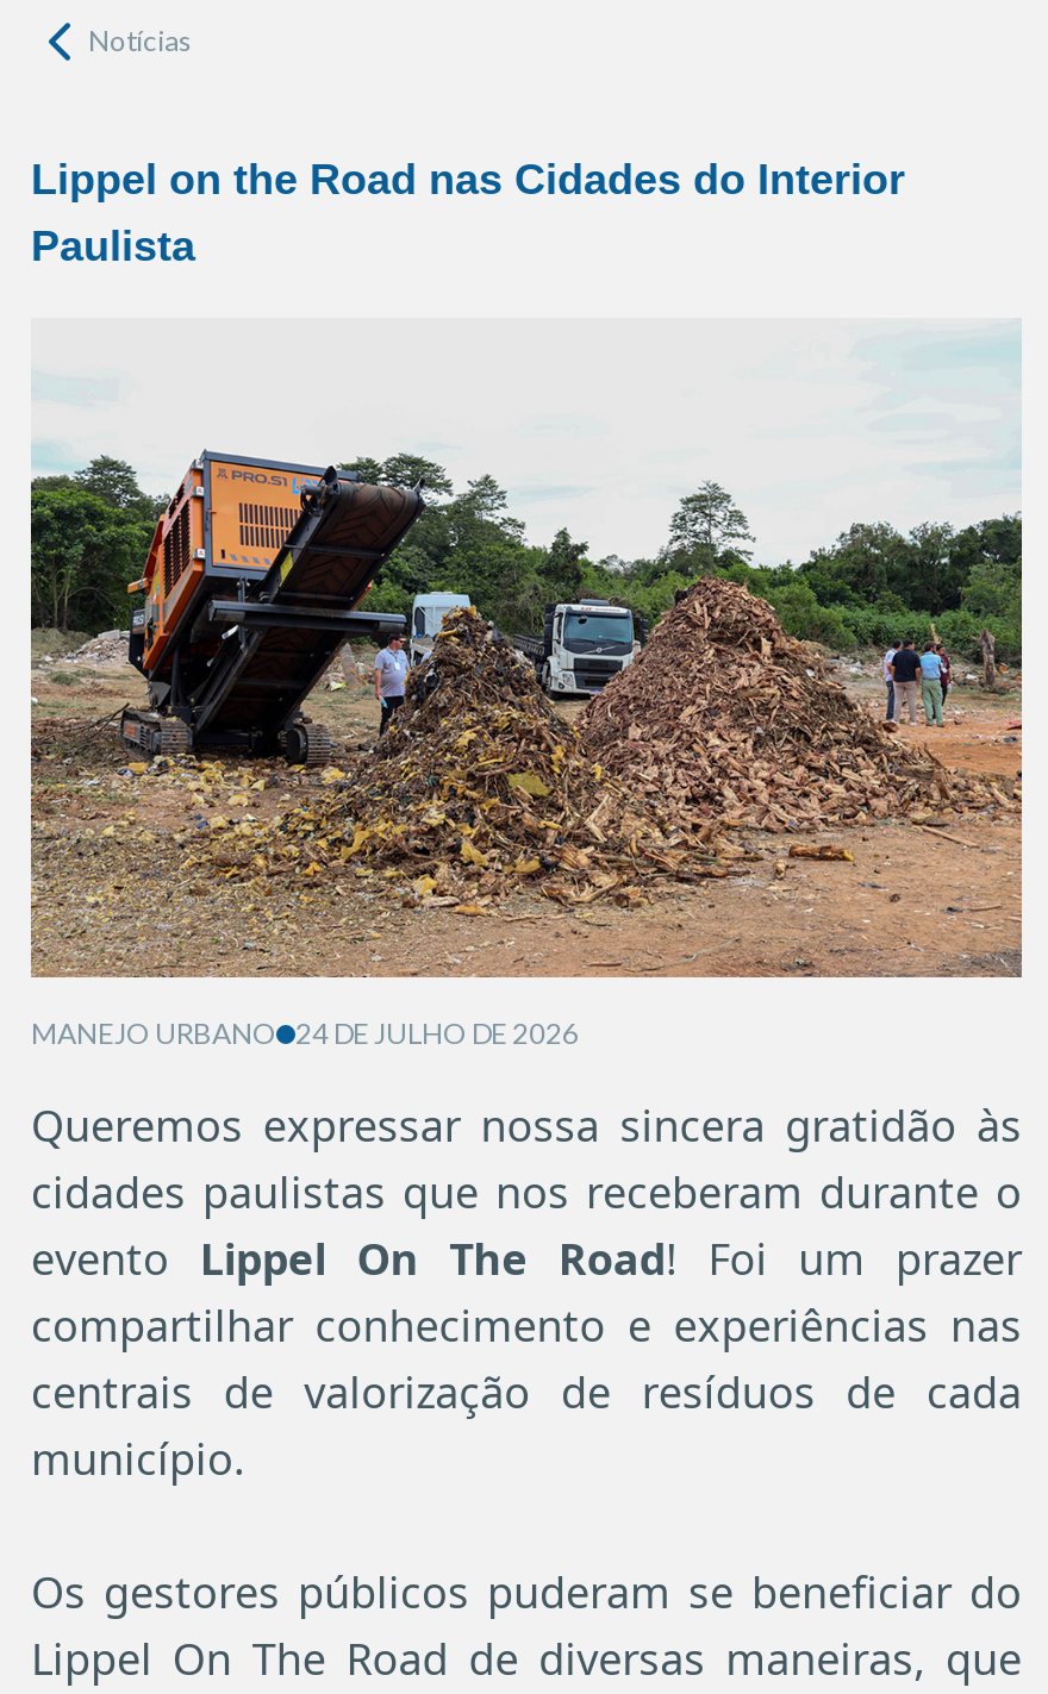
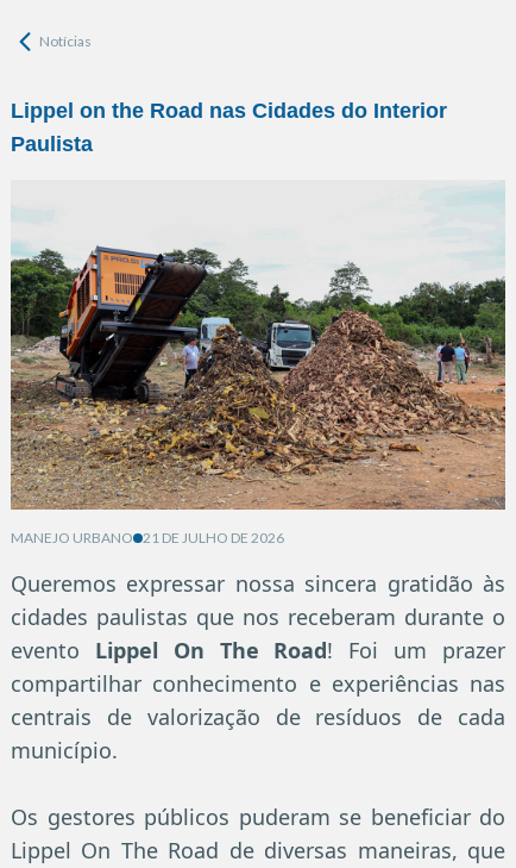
[31,1016,579,1052] MANEJO URBANO 24 DE JULHO DE 2026 -> [11,529,284,547] MANEJO URBANO 21 DE JULHO DE 2026

